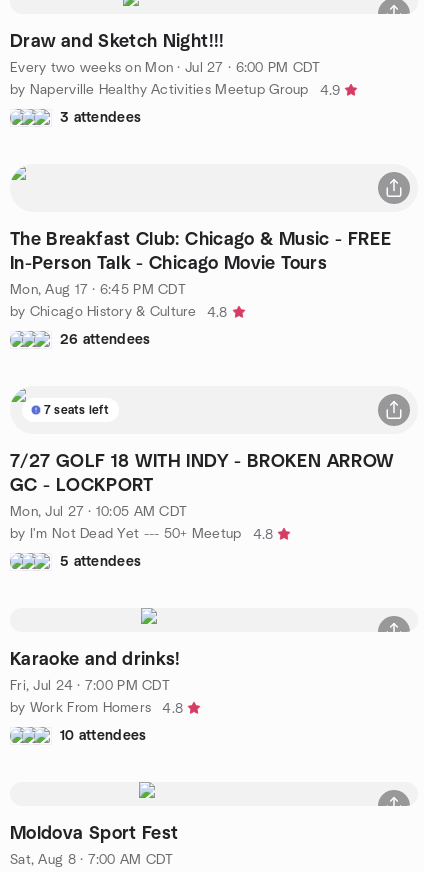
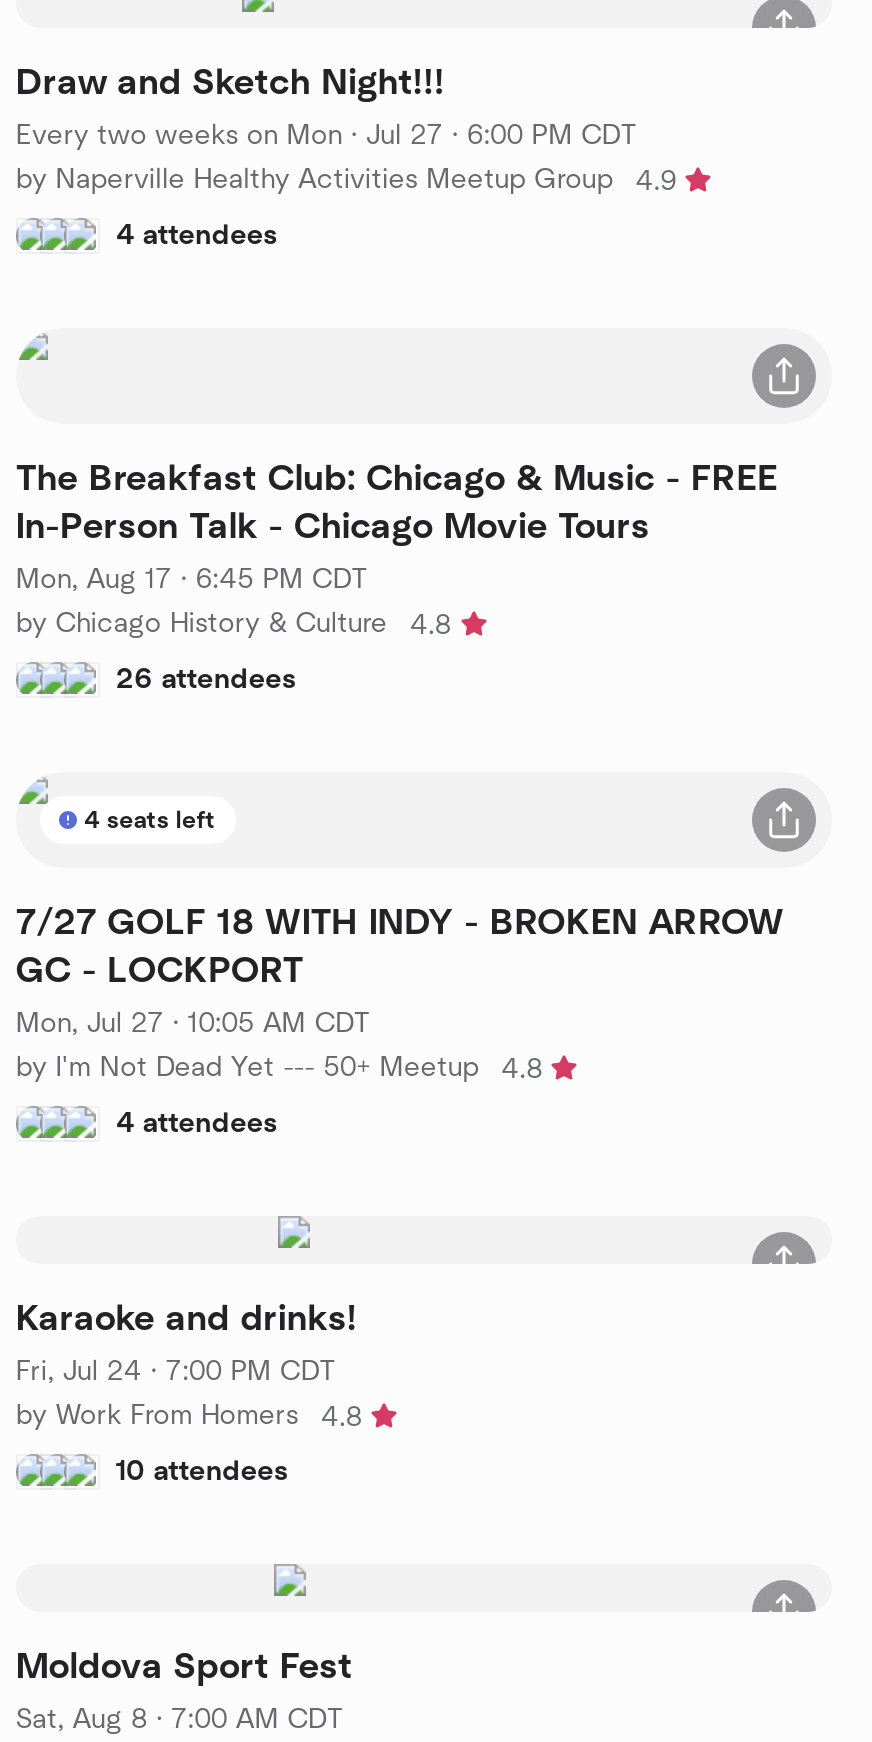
[60,110,141,124] 3 attendees -> [116,221,278,249] 4 attendees
[44,403,109,415] 7 seats left -> [84,807,216,831] 4 seats left
[60,554,141,568] 5 attendees -> [116,1109,278,1137] 4 attendees

